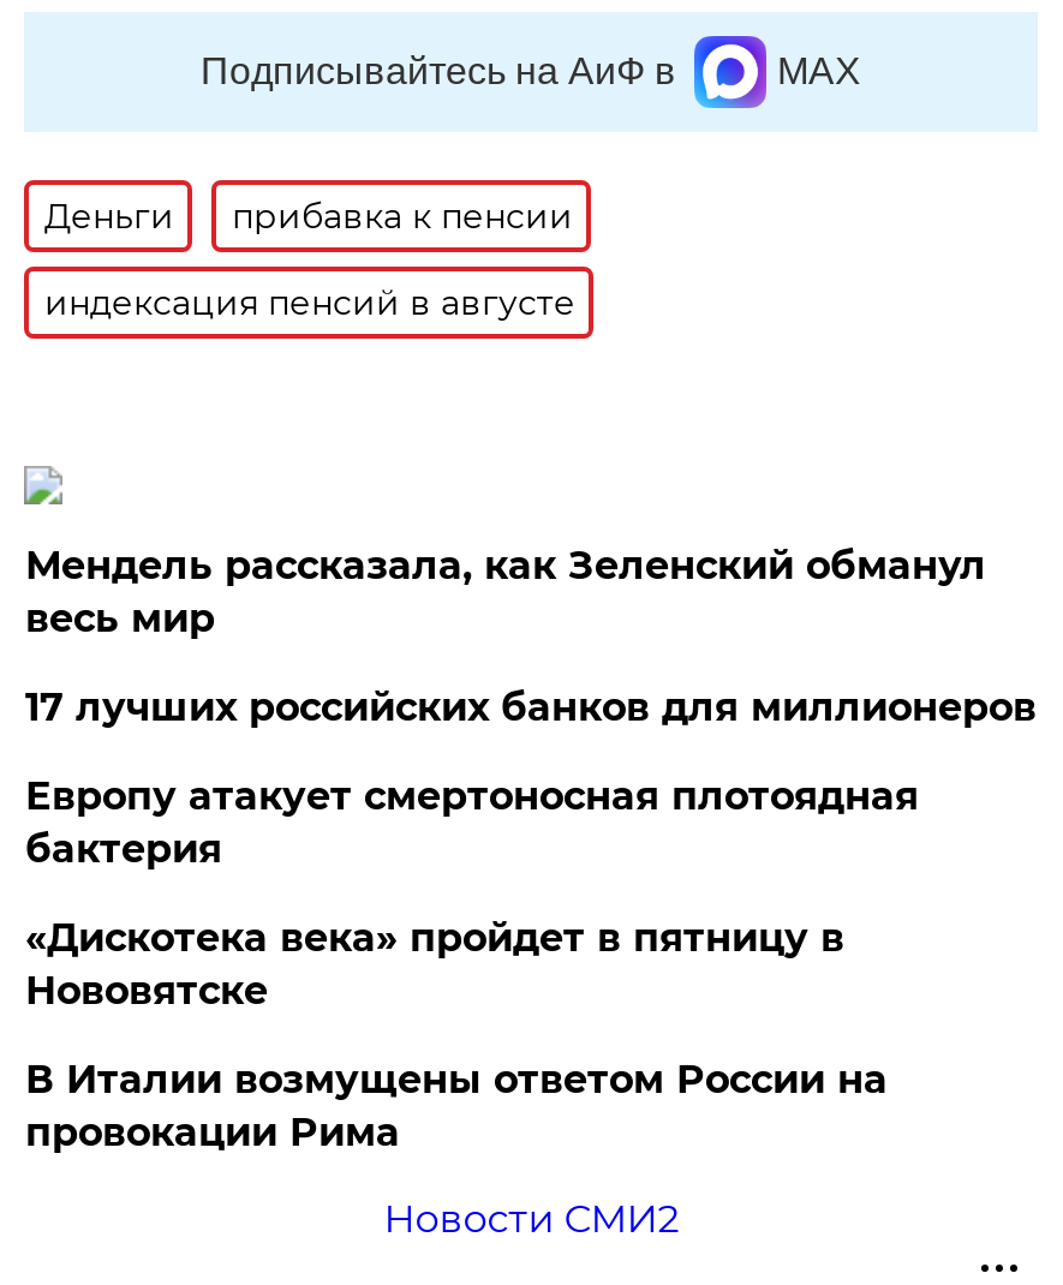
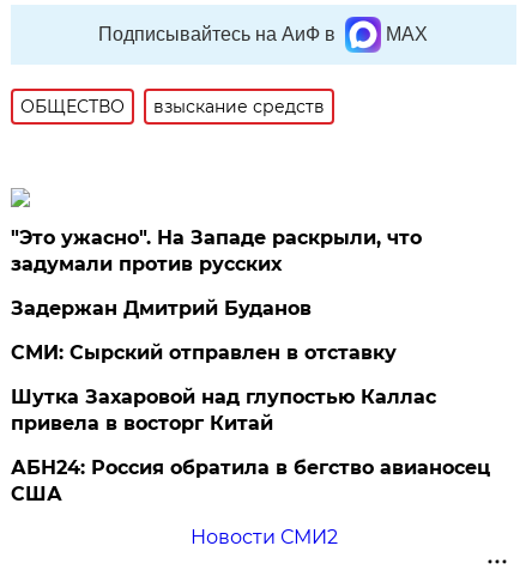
[44,194,575,324] Деньги | прибавка к пенсии | индексация пенсий в августе -> [21,96,325,118] ОБЩЕСТВО | взыскание средств
[25,542,1036,1155] Мендель рассказала, как Зеленский обманул | весь мир | 17 лучших российских банков для миллионеров | Европу атакует смертоносная плотоядная | бактерия | «Дискотека века» пройдет в пятницу в | Нововятске | В Италии возмущены ответом России на | провокации Рима -> [11,227,491,506] "Это ужасно". На Западе раскрыли, что | задумали против русских | Задержан Дмитрий Буданов | СМИ: Сырский отправлен в отставку | Шутка Захаровой над глупостью Каллас | привела в восторг Китай | АБН24: Россия обратила в бегство авианосец | США

